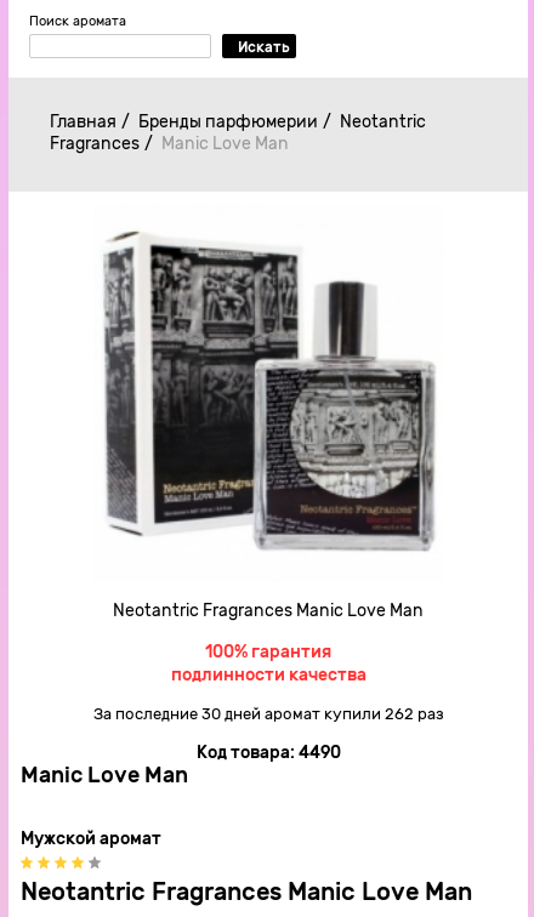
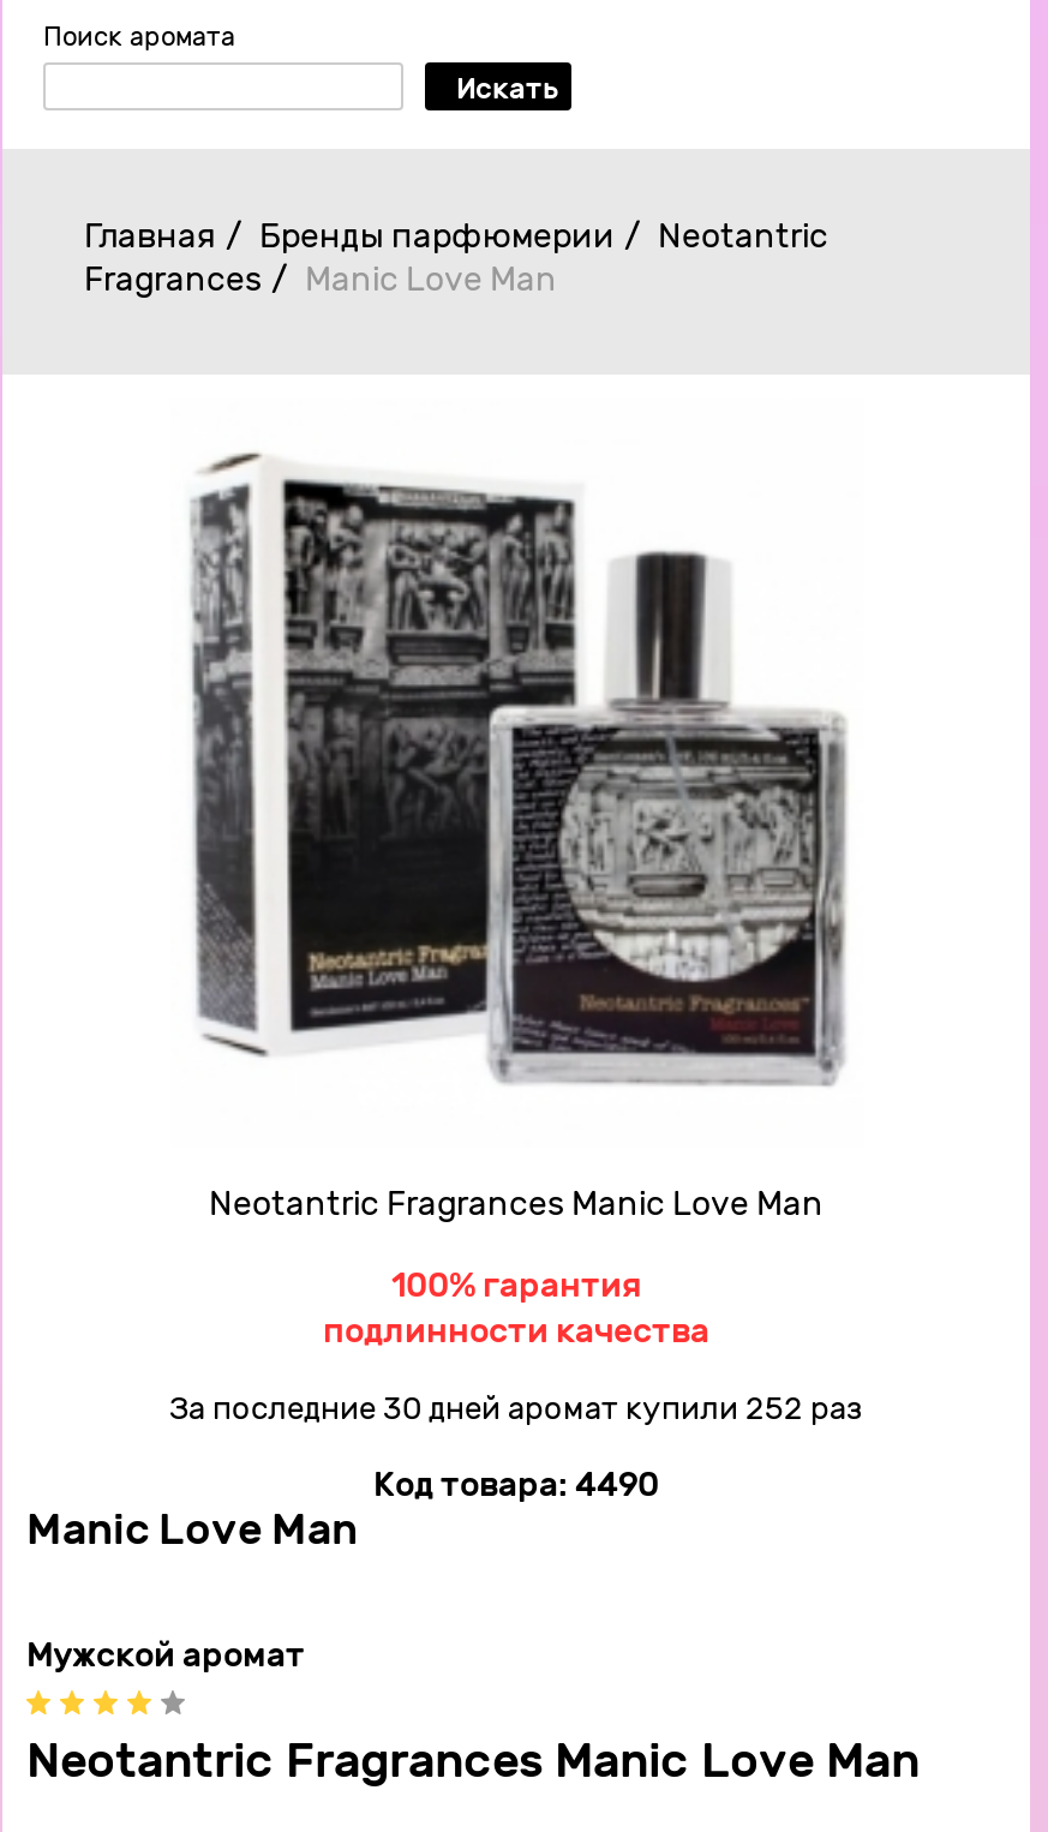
[93,705,444,723] За последние 30 дней аромат купили 262 раз -> [169,1390,863,1426] За последние 30 дней аромат купили 252 раз

